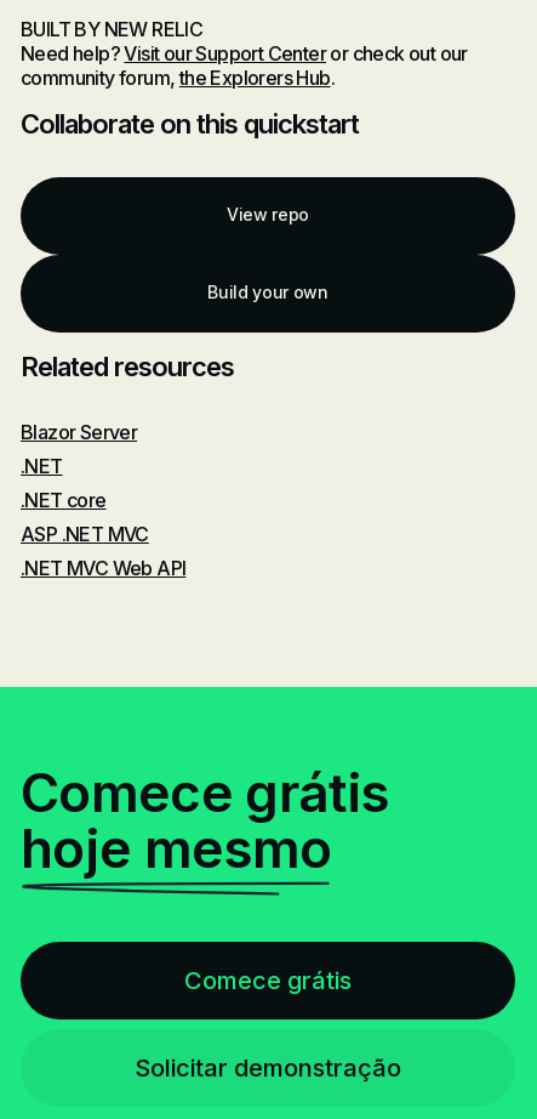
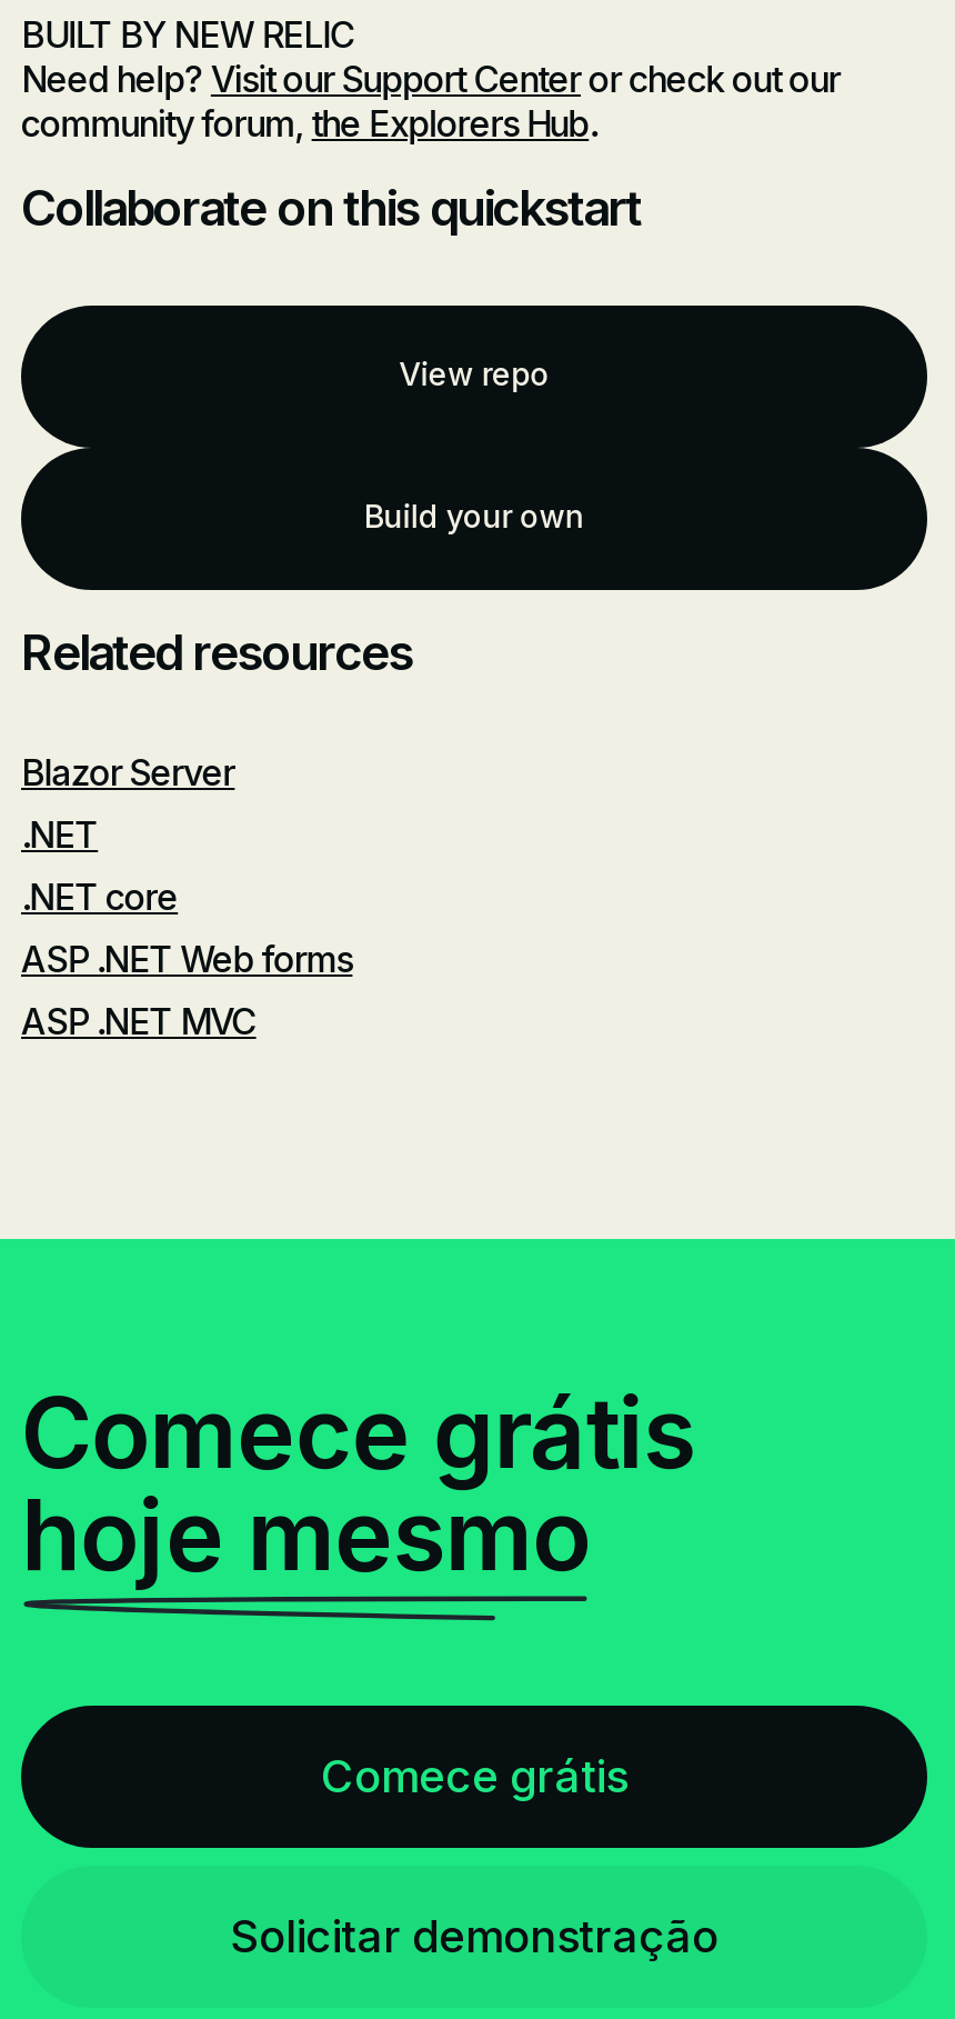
none -> [21,937,352,981] ASP .NET Web forms
moved [21,522,149,546] -> [21,999,256,1043]: ASP .NET MVC
[21,556,186,580] .NET MVC Web API -> none

